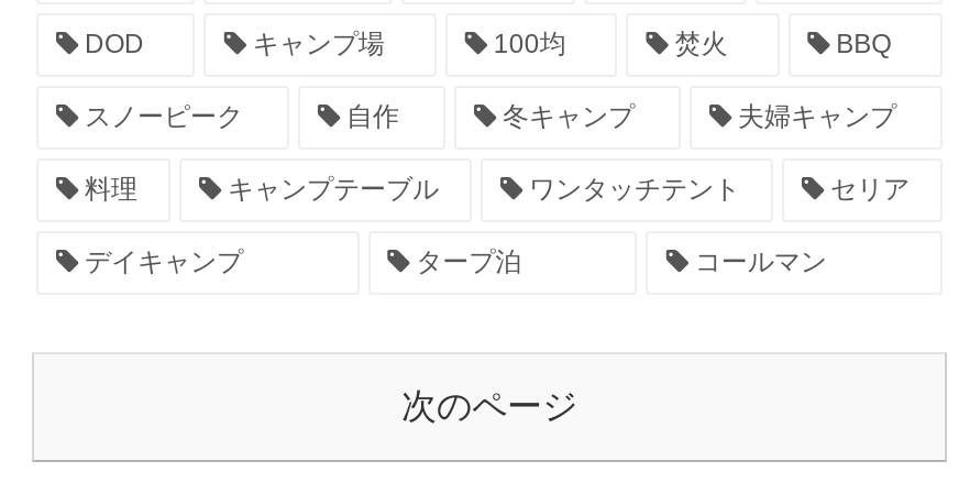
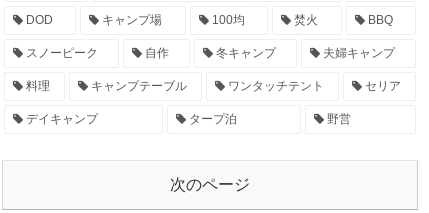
[688,247,827,277] コールマン -> [324,112,351,126] 野営

